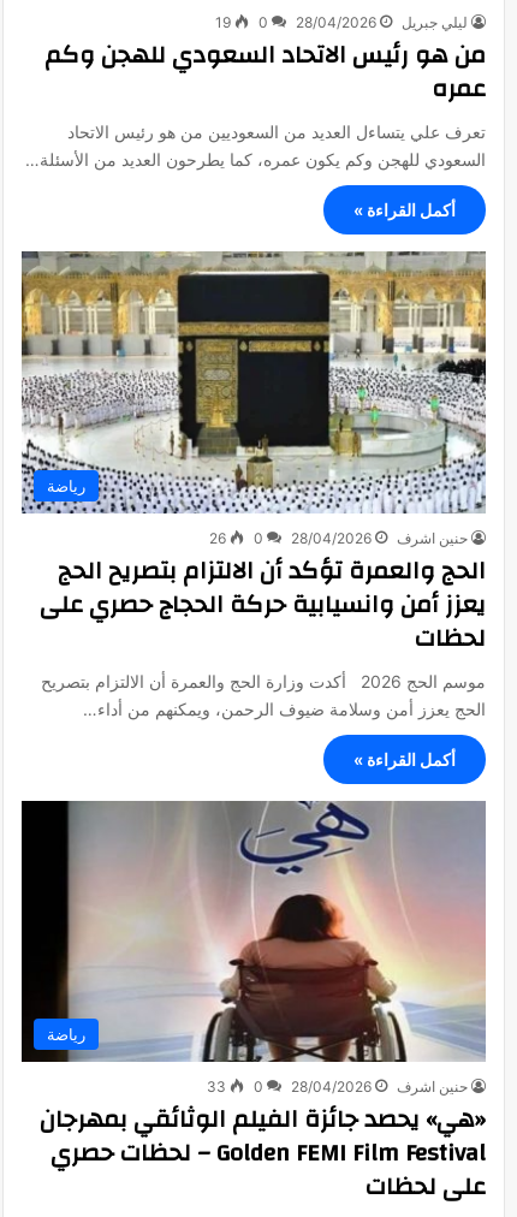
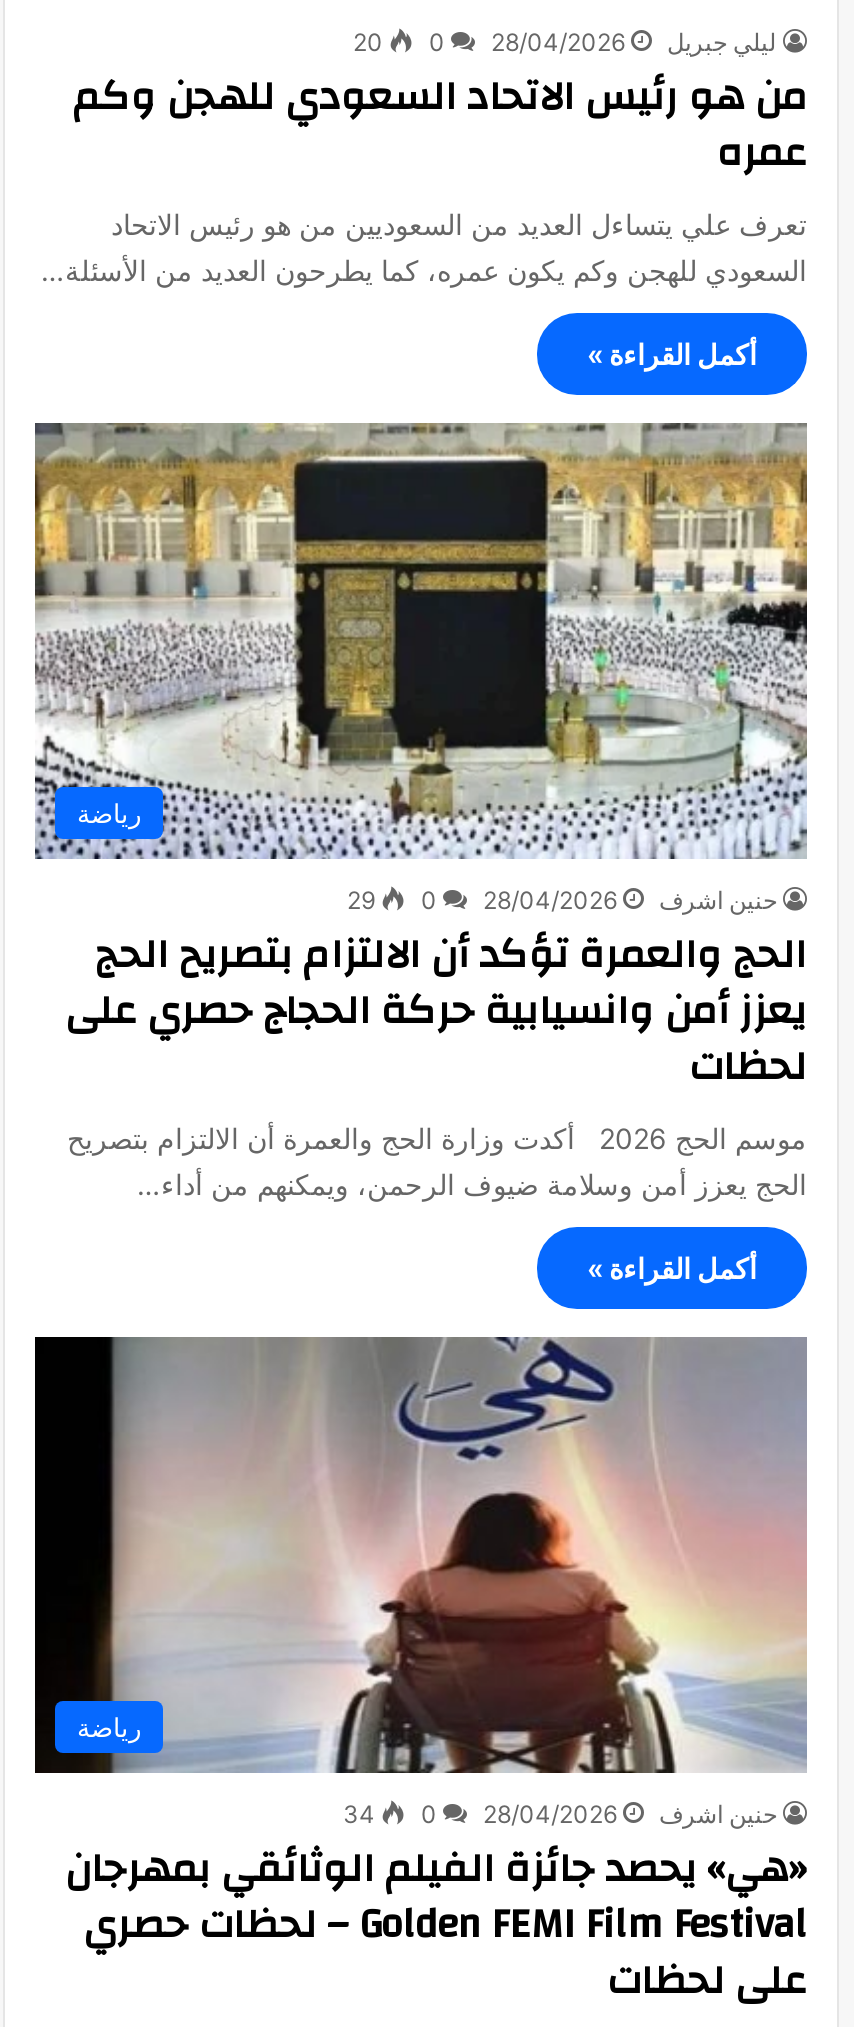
[215,13,231,31] 19 -> [353,28,383,58] 20
[209,529,468,547] حنين اشرف 28/04/2026 0 26 -> [347,885,777,915] حنين اشرف 28/04/2026 0 29
[207,1078,468,1096] حنين اشرف 28/04/2026 0 33 -> [343,1799,777,1829] حنين اشرف 28/04/2026 0 34

